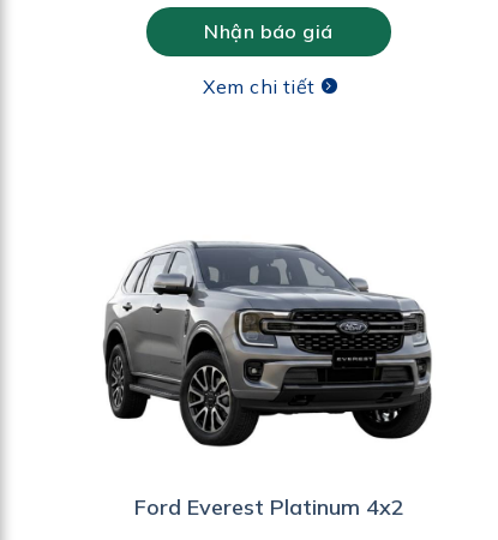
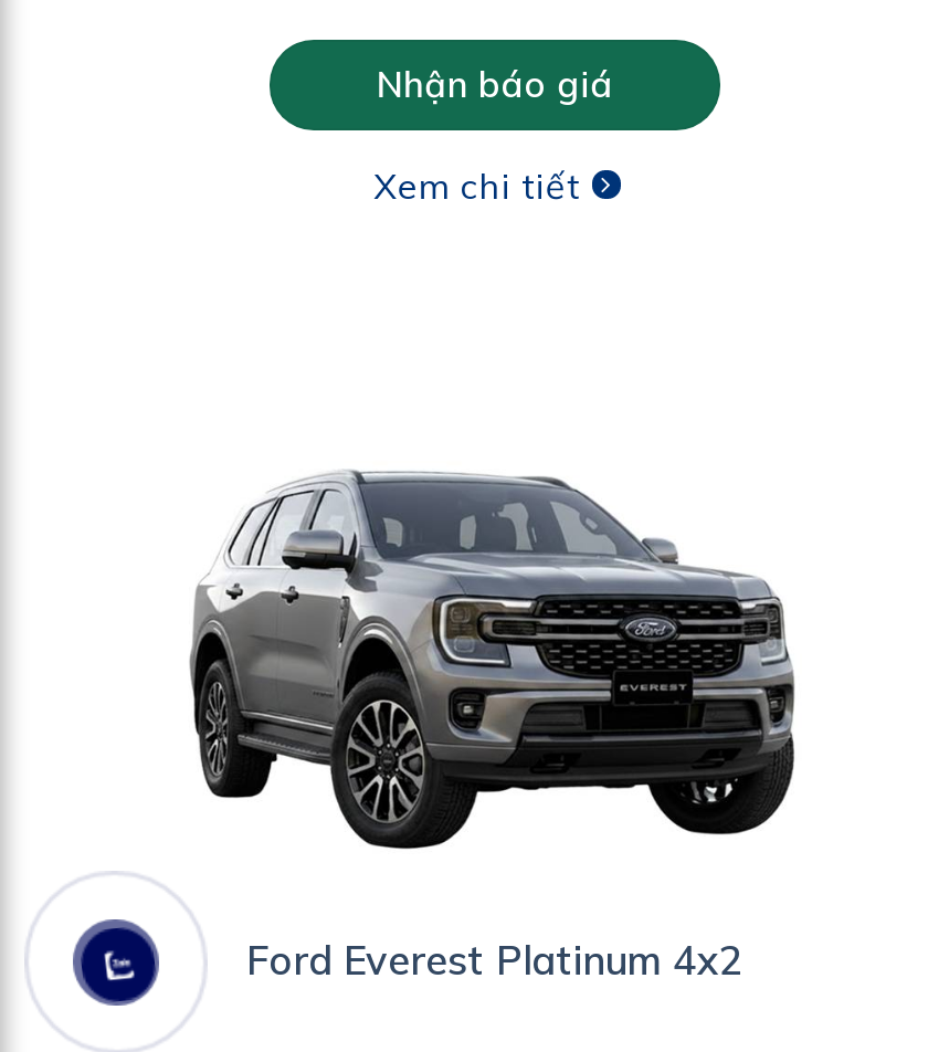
none -> [71,917,161,1008] [image]

